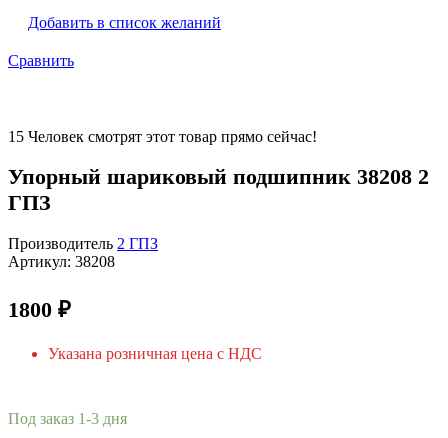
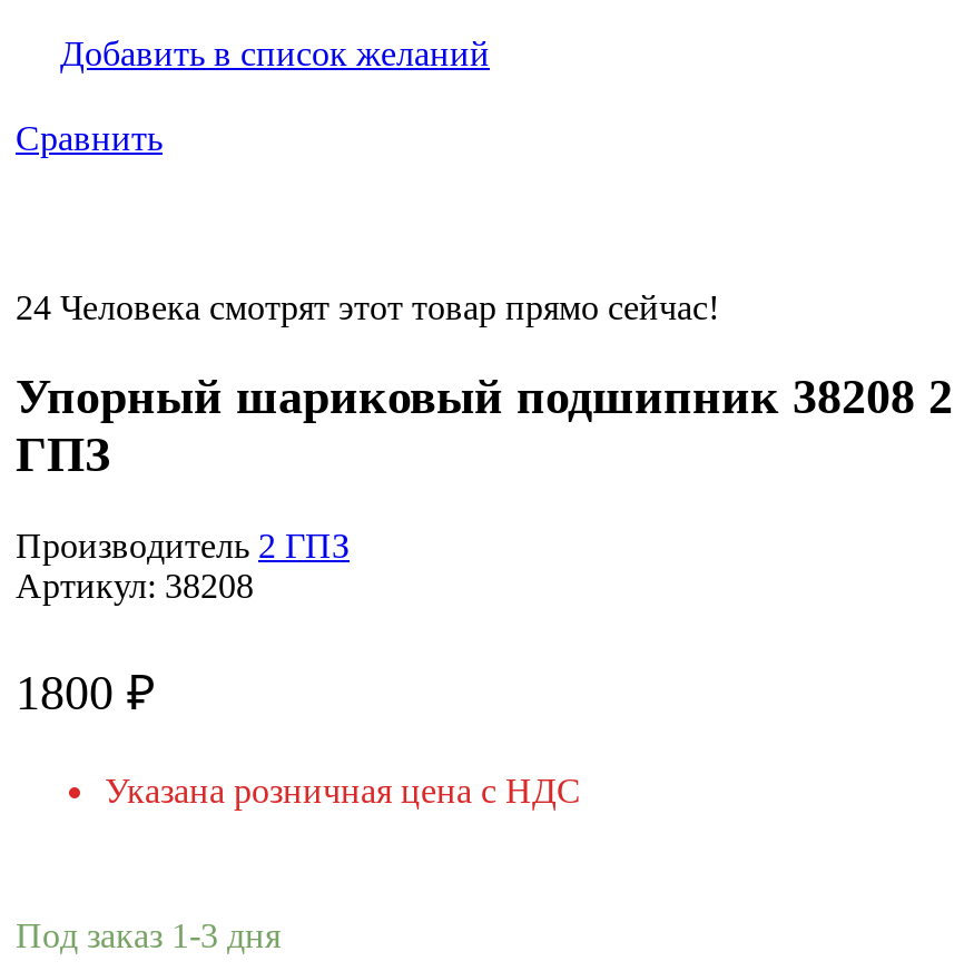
[8,128,317,145] 15 Человек смотрят этот товар прямо сейчас! -> [16,288,719,326] 24 Человека смотрят этот товар прямо сейчас!

